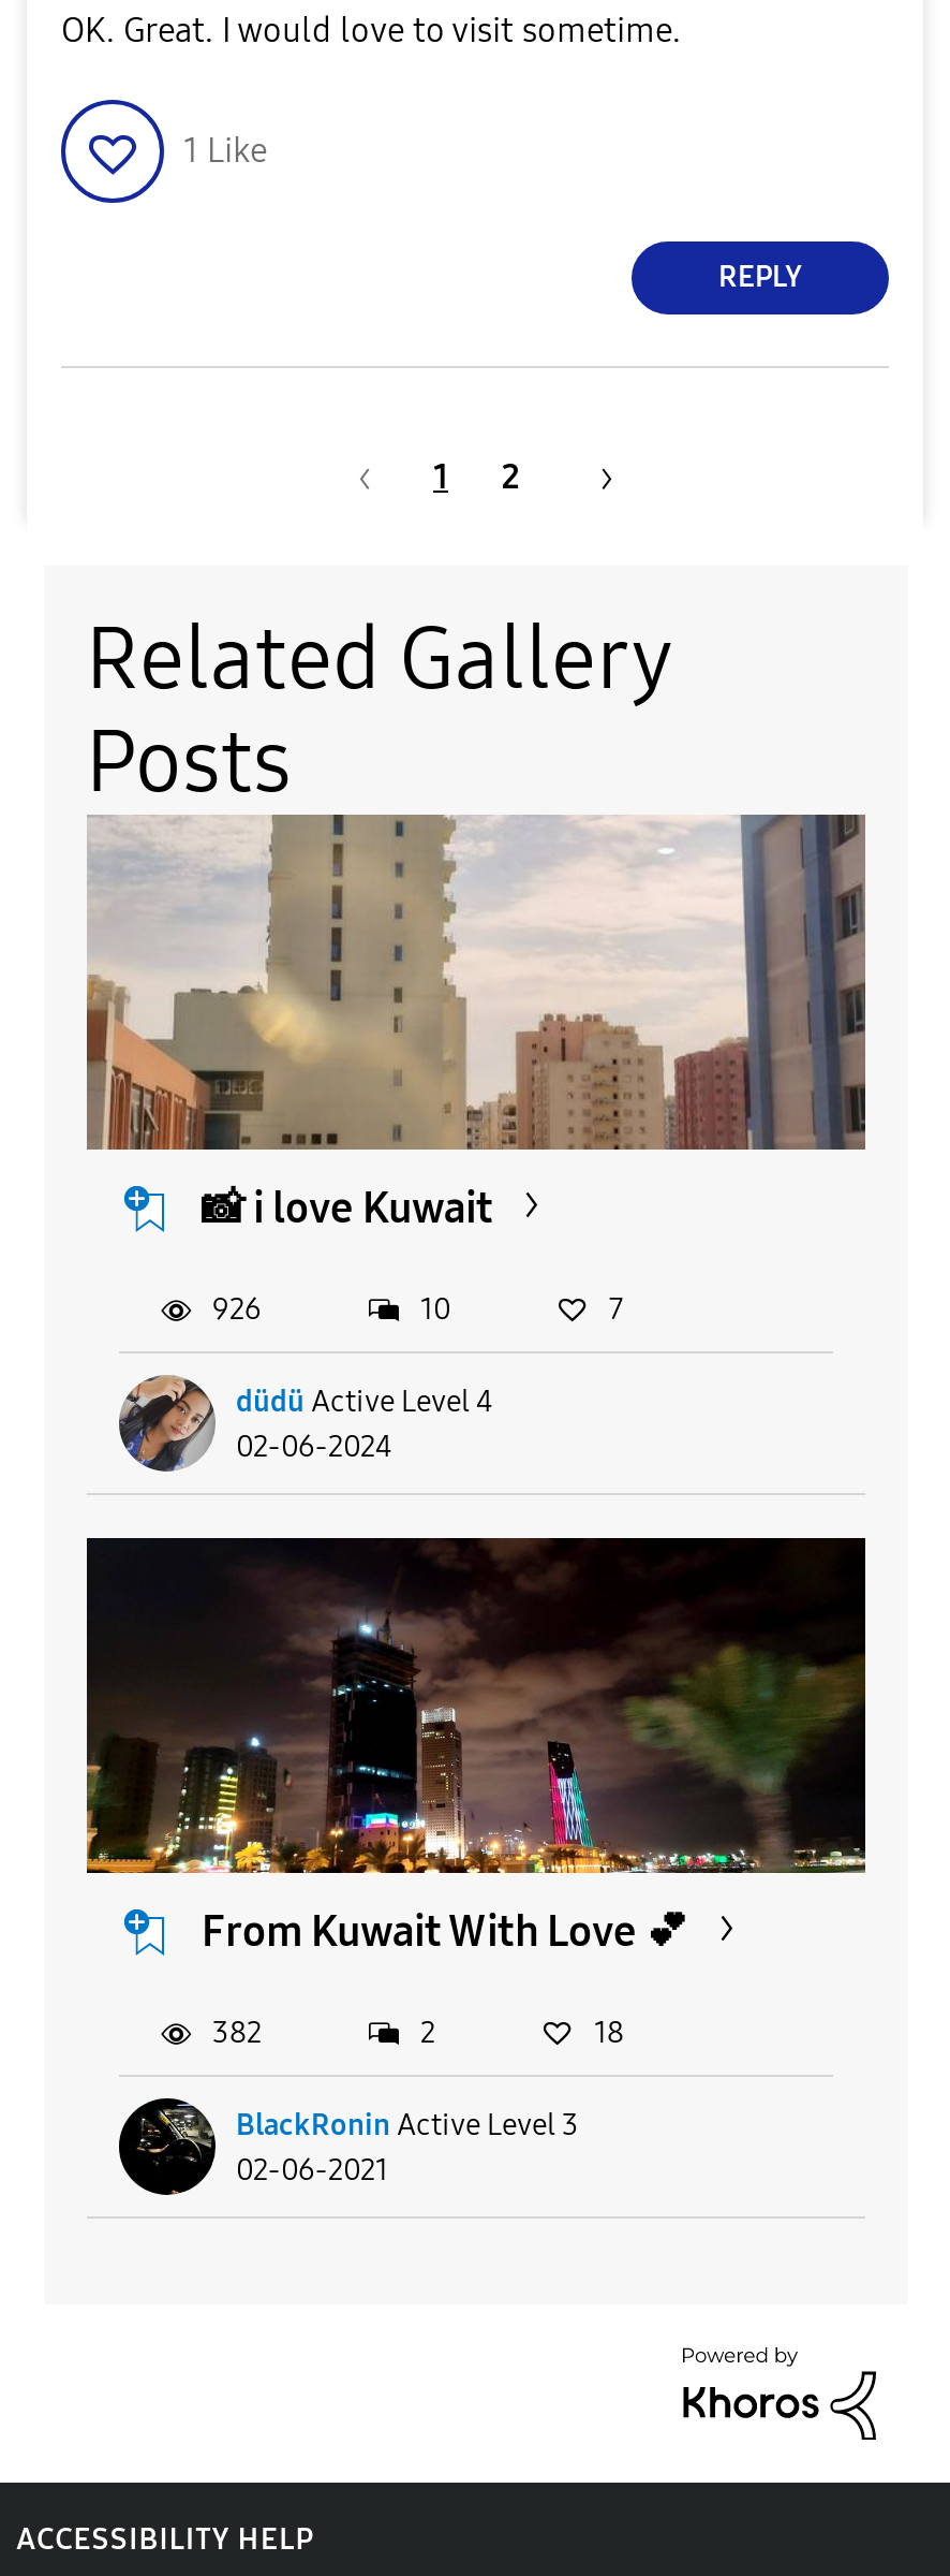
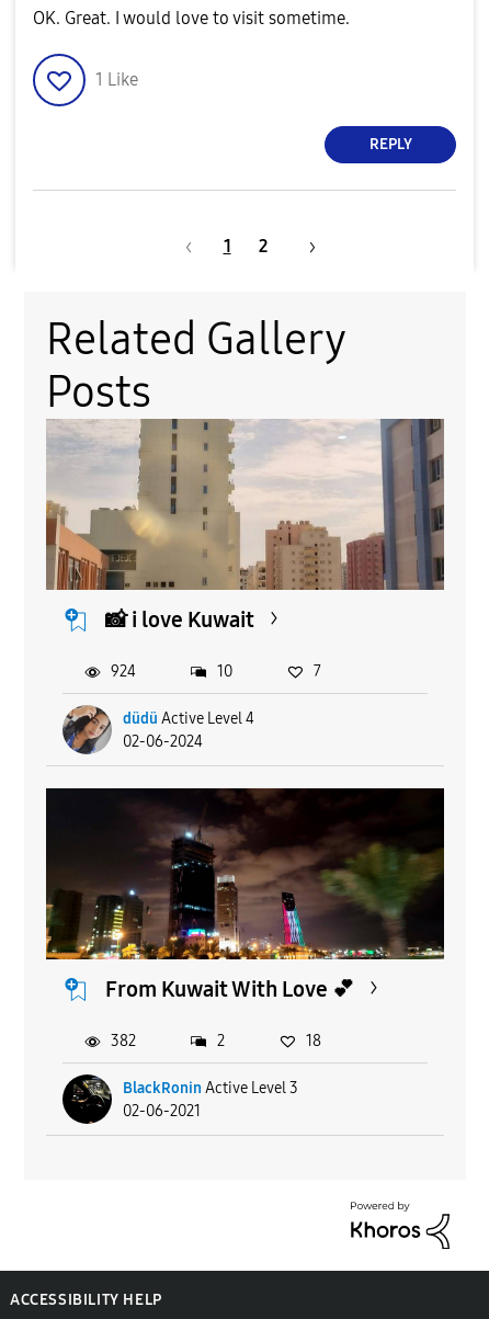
[212,1290,262,1327] 926 -> [110,662,135,680] 924

